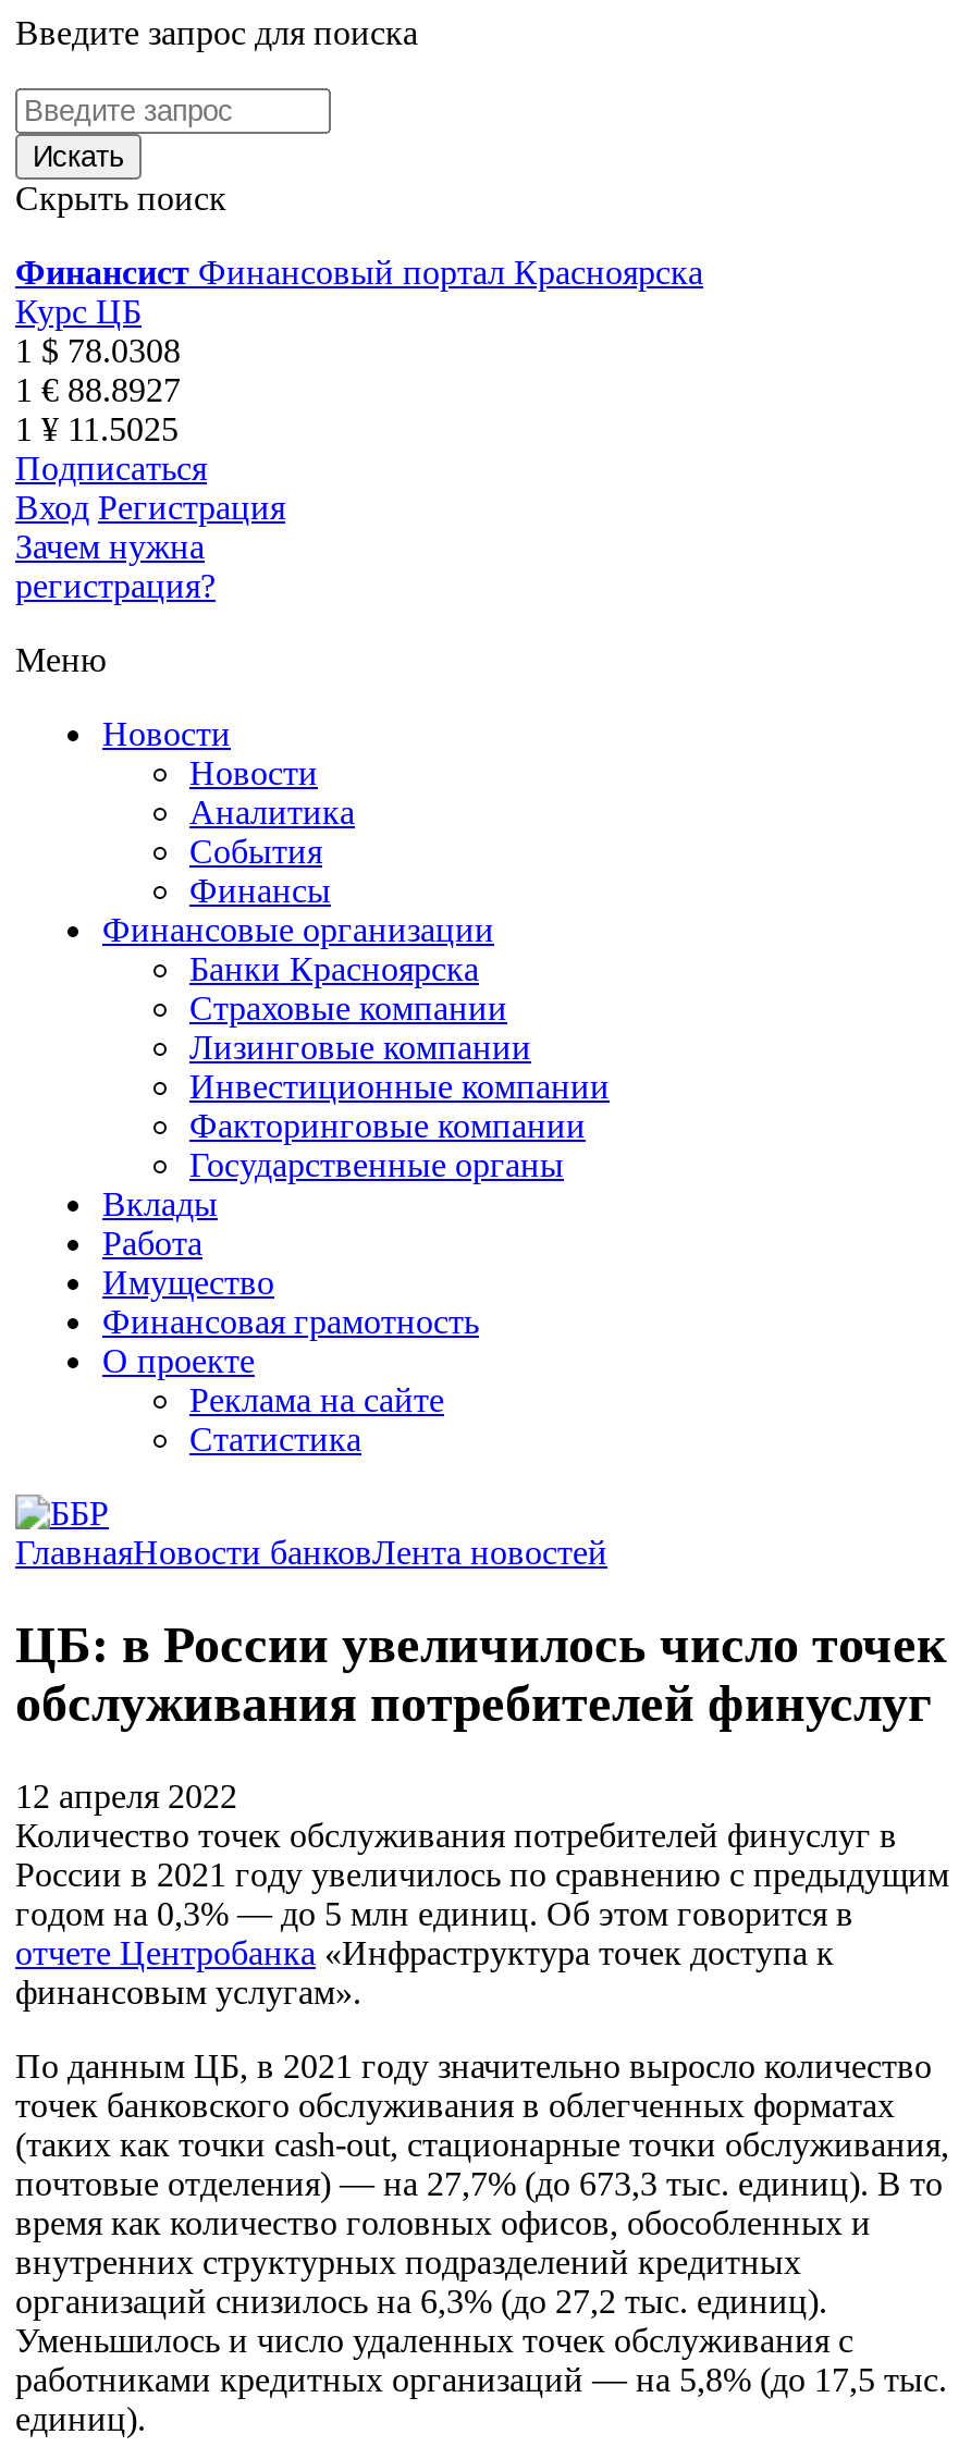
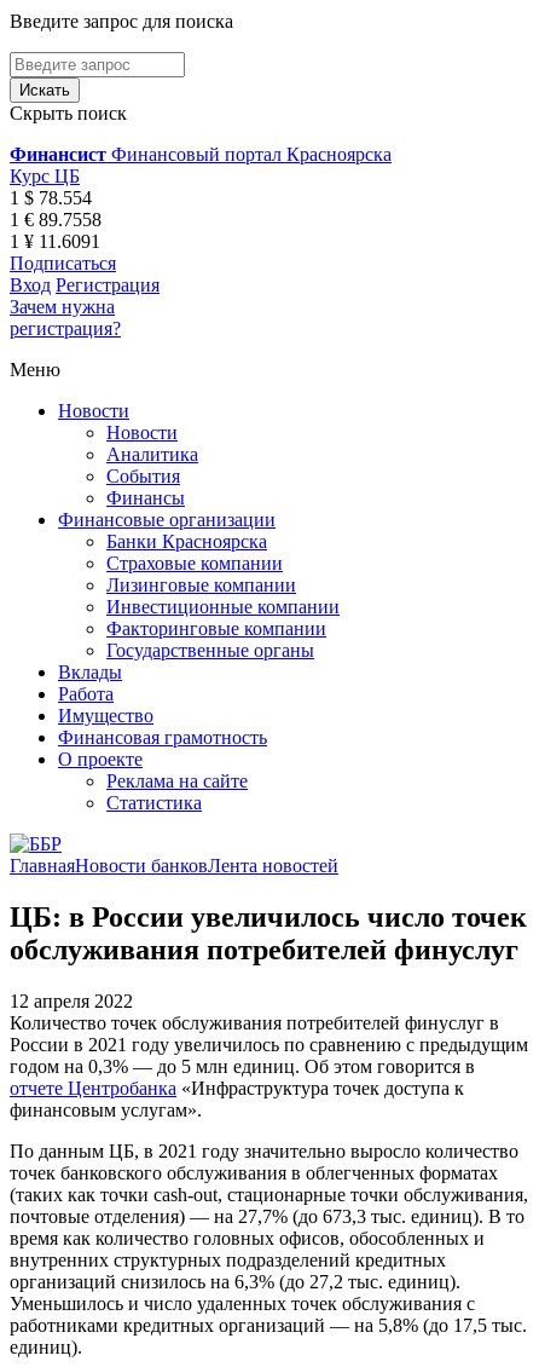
[15,332,181,369] 1 $ 78.0308 -> [10,188,92,208] 1 $ 78.554
[15,371,181,408] 1 € 88.8927 -> [10,209,102,230] 1 € 89.7558
[15,410,179,447] 1 ¥ 11.5025 -> [10,231,100,252] 1 ¥ 11.6091

